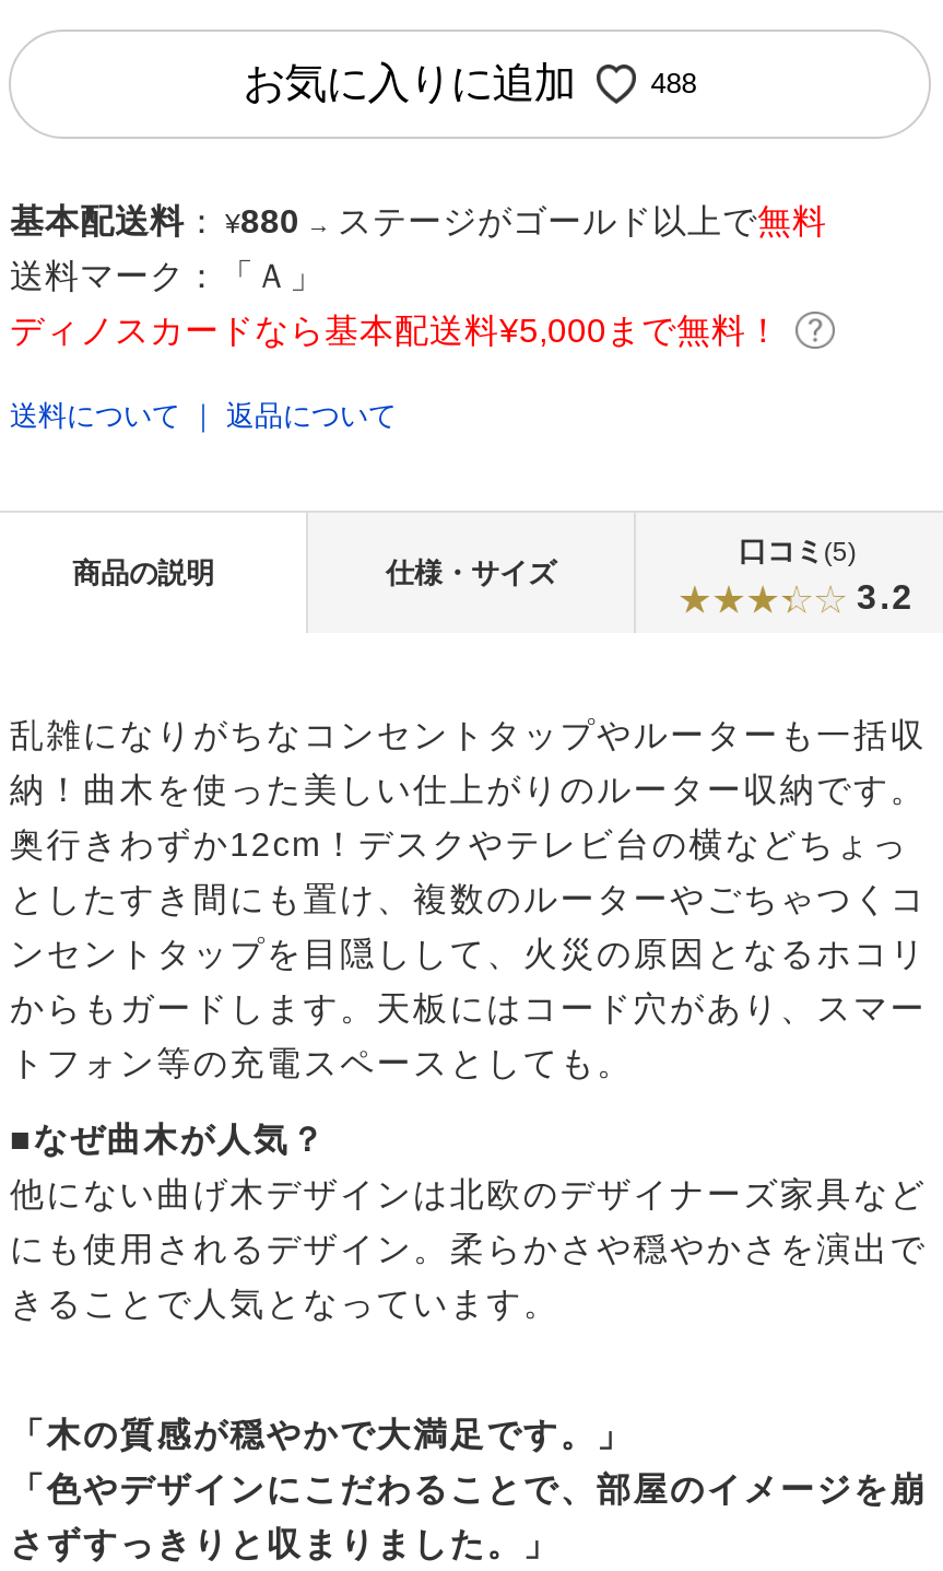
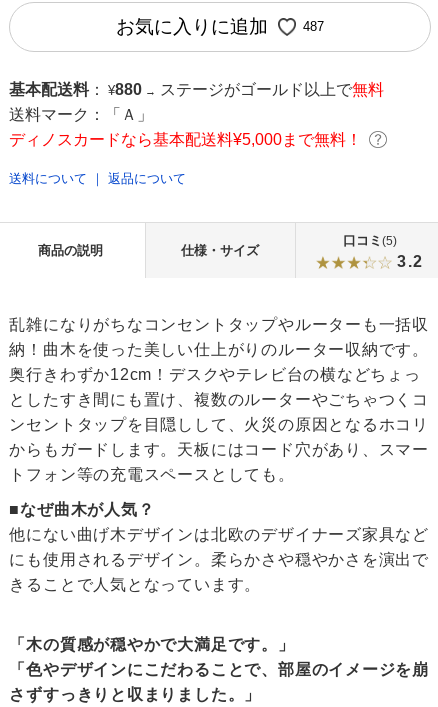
[651,68,696,100] 488 -> [303,19,324,34] 487

